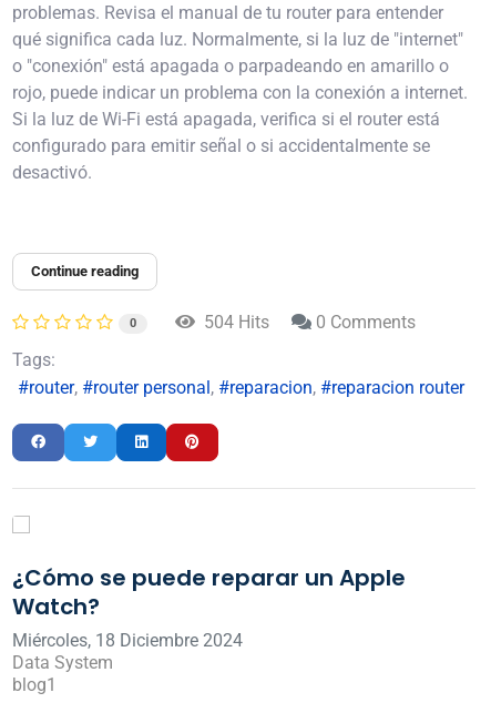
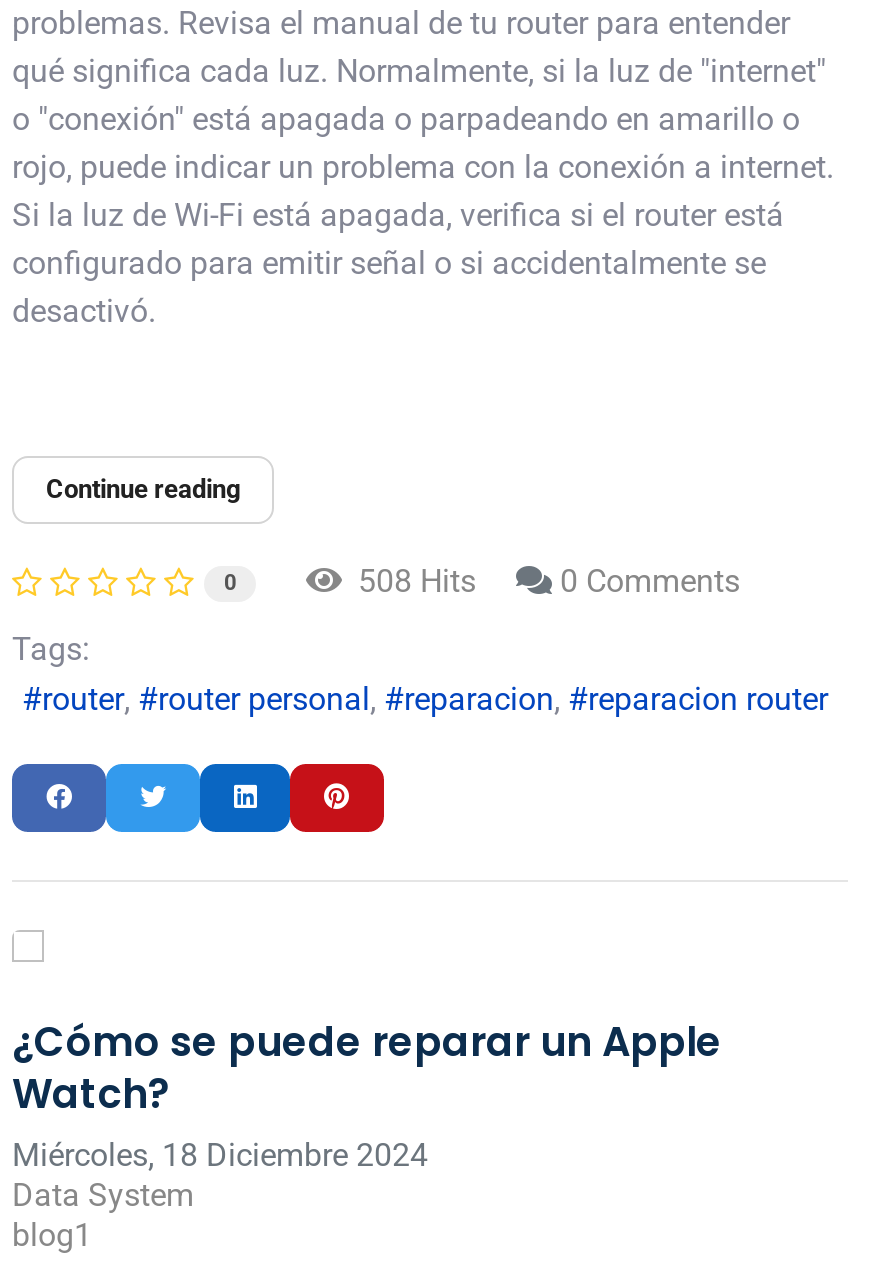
[195,311,269,332] 504 Hits -> [342,562,476,600] 508 Hits

